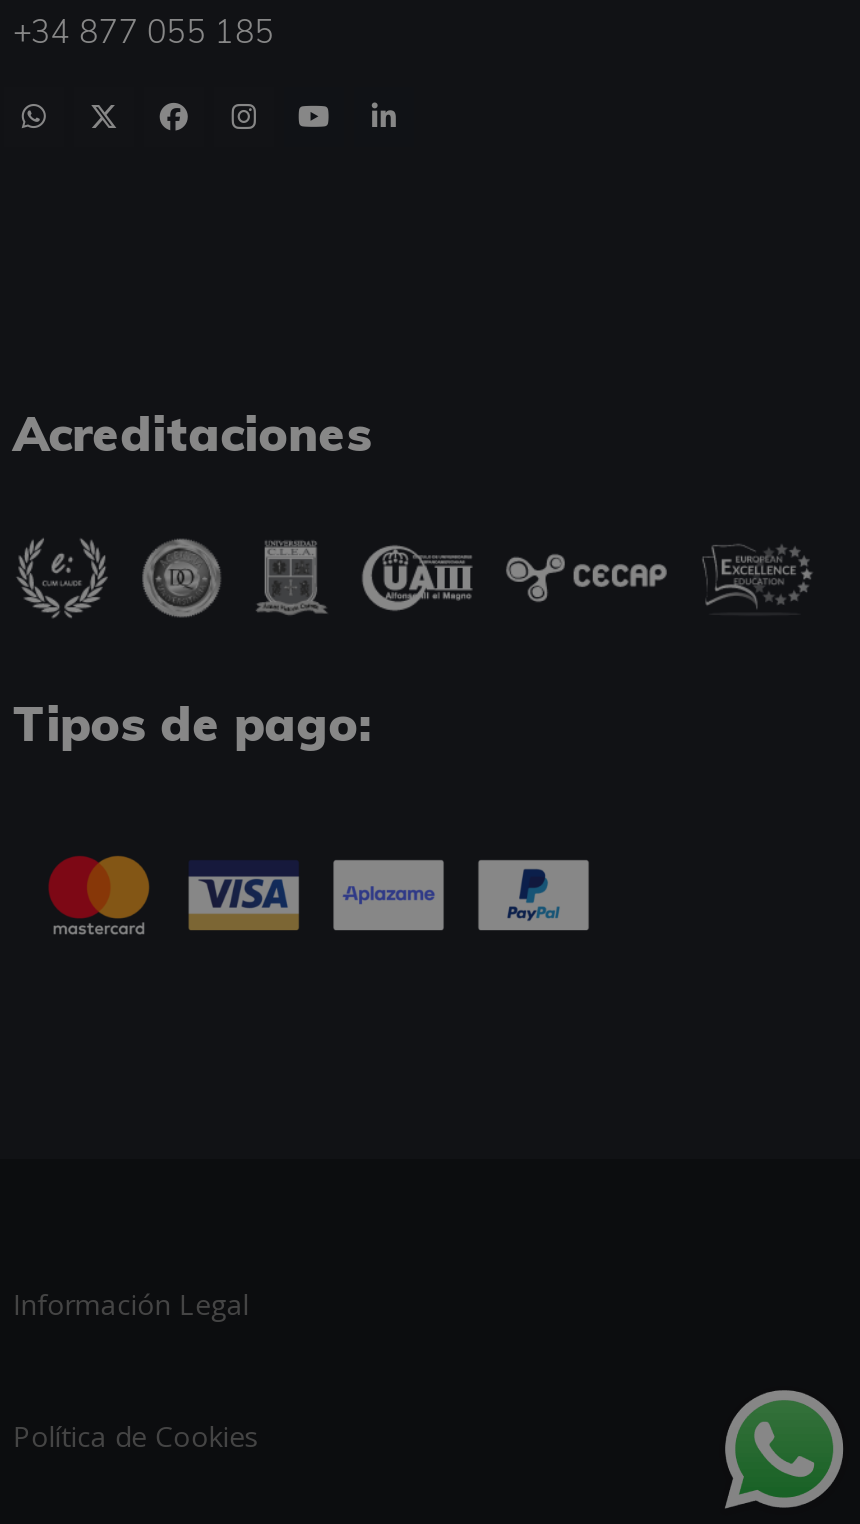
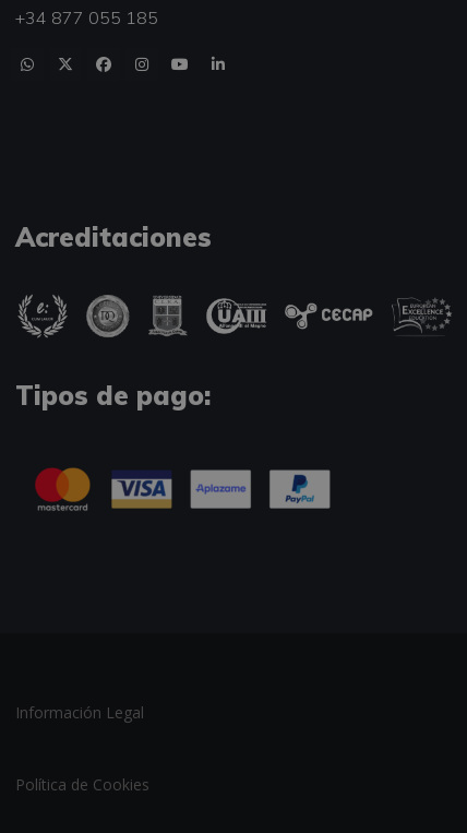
[722,1387,846,1511] [image] -> none

